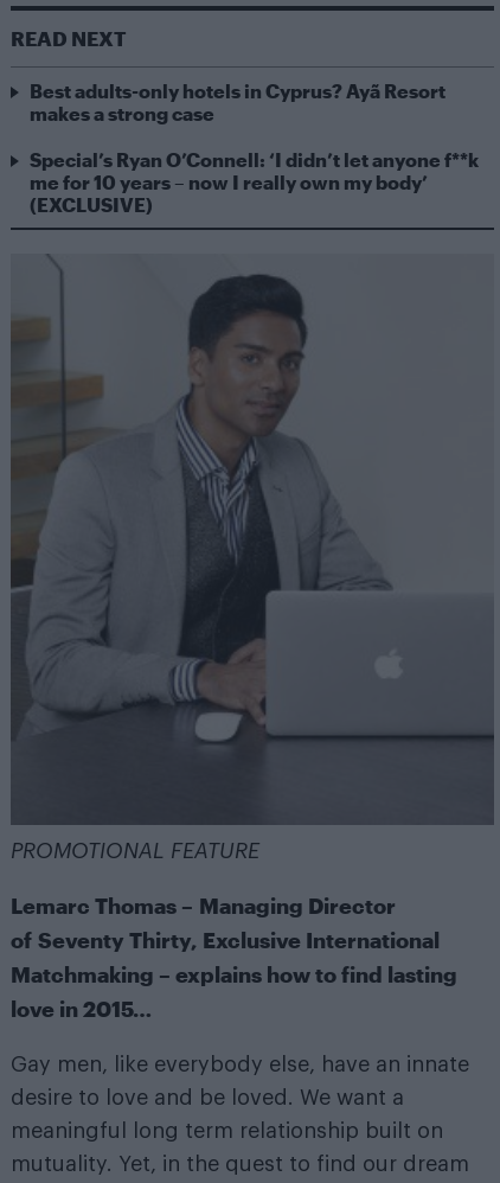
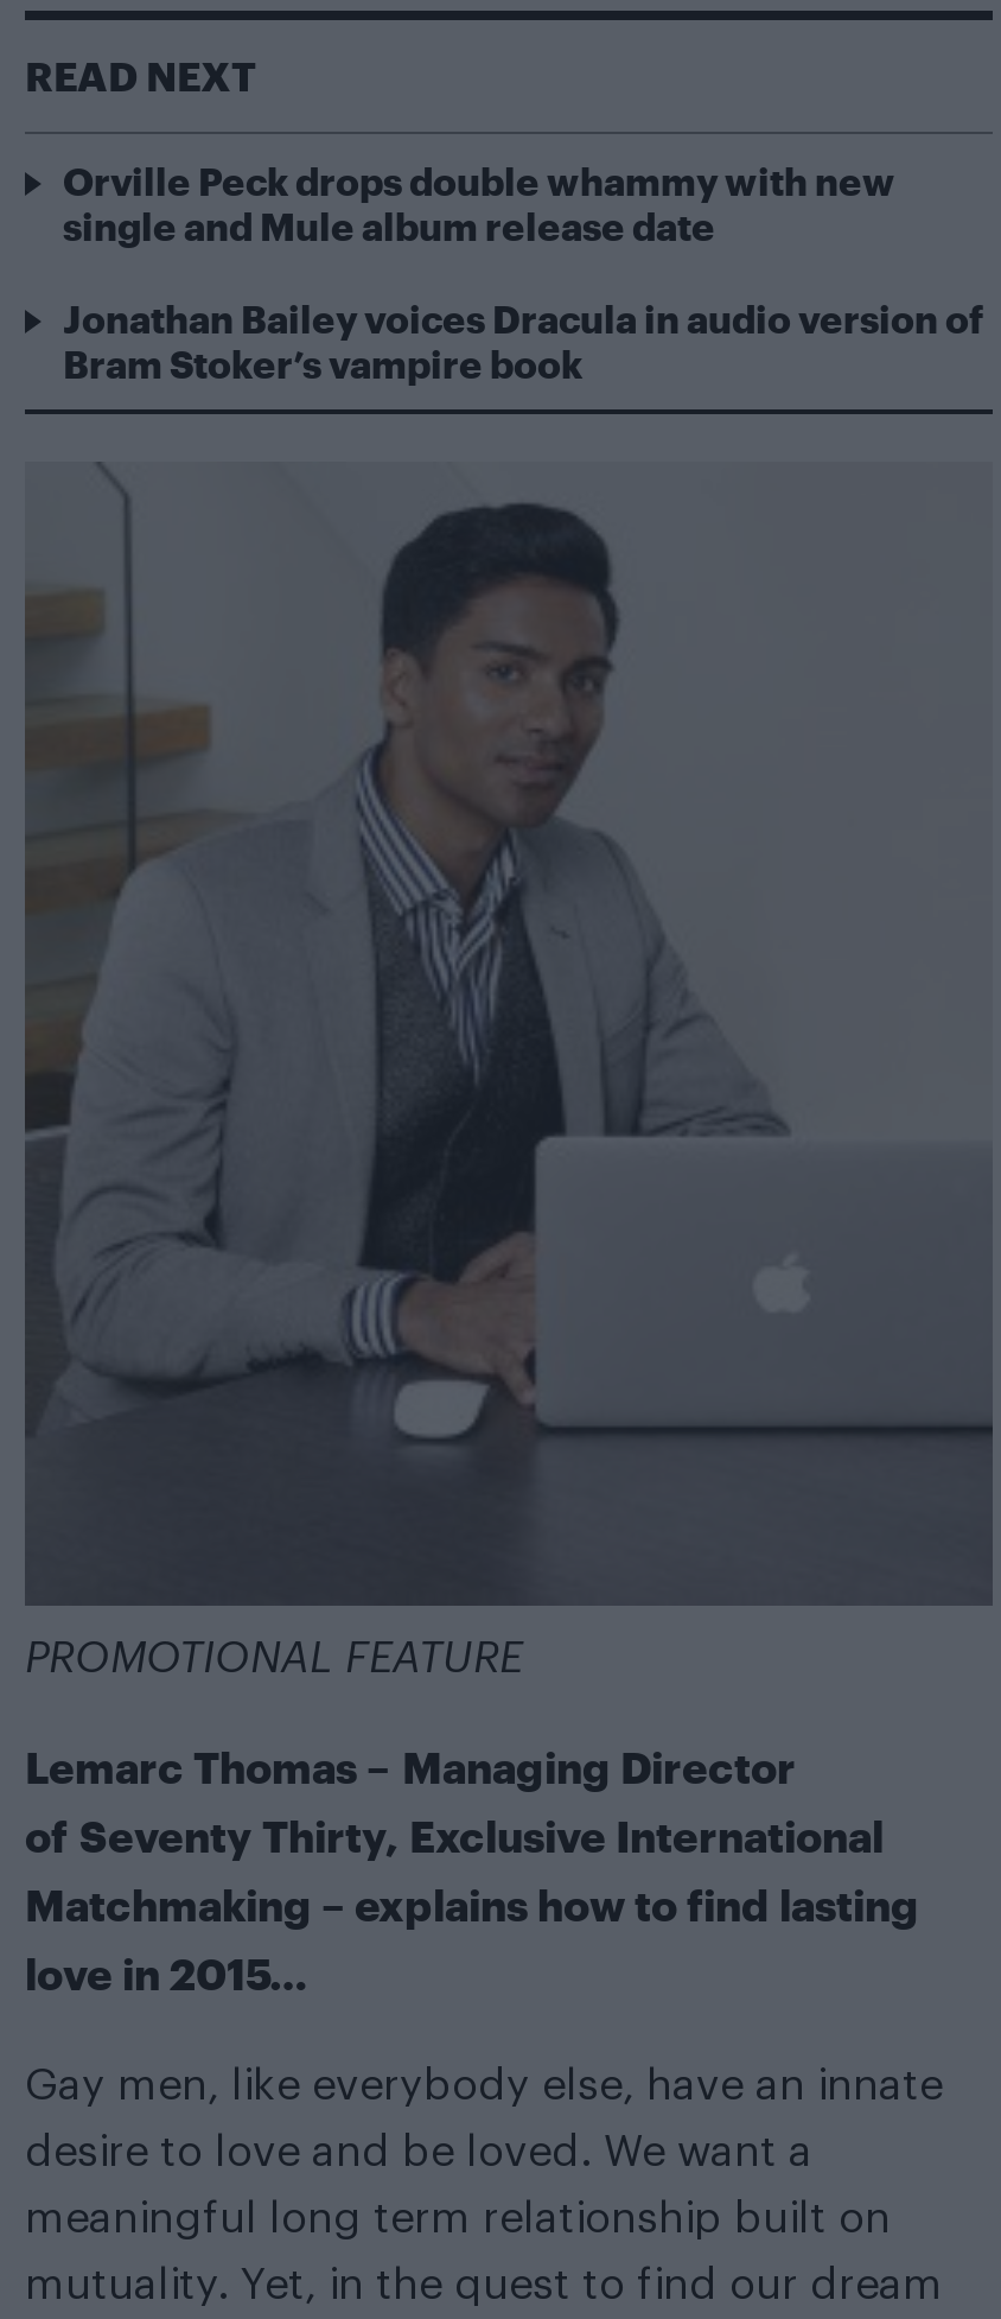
[30,79,445,124] Best adults-only hotels in Cyprus? Ayã Resort | makes a strong case -> [63,158,895,248] Orville Peck drops double whammy with new | single and Mule album release date
[30,148,479,216] Special’s Ryan O’Connell: ‘I didn’t let anyone f**k | me for 10 years – now I really own my body’ | (EXCLUSIVE) -> [63,296,983,386] Jonathan Bailey voices Dracula in audio version of | Bram Stoker’s vampire book

